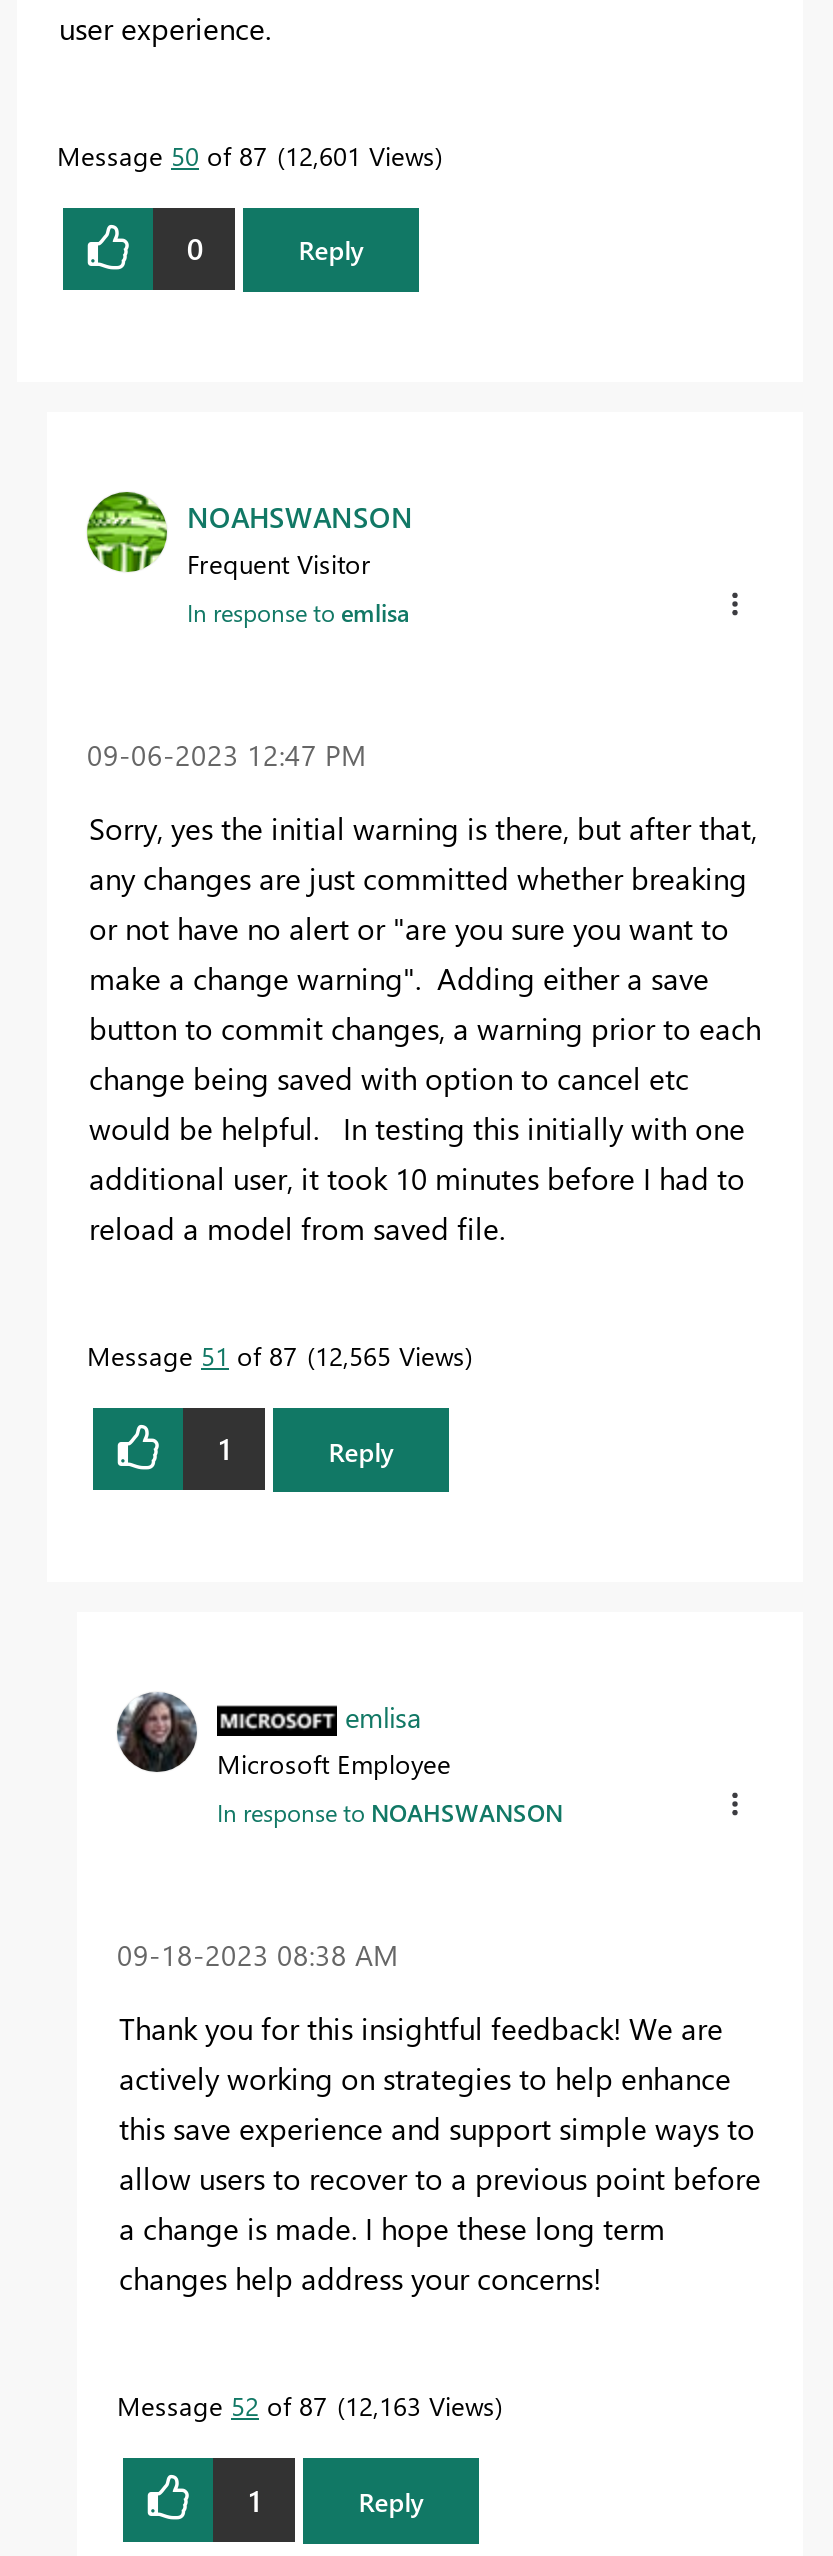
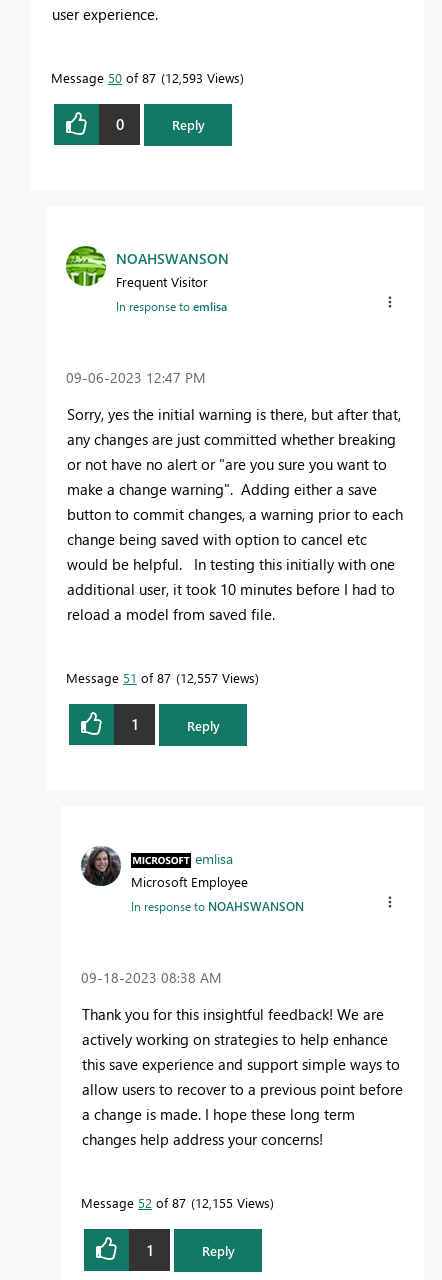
[57,137,435,171] Message 50 of 87 12,601 Views -> [51,68,240,85] Message 50 of 87 12,593 Views
[87,1338,465,1372] Message 51 of 87 12,565 Views -> [66,669,255,686] Message 51 of 87 12,557 Views
[117,2389,495,2423] Message 52 of 87 12,163 Views -> [81,1194,270,1211] Message 52 of 87 12,155 Views

